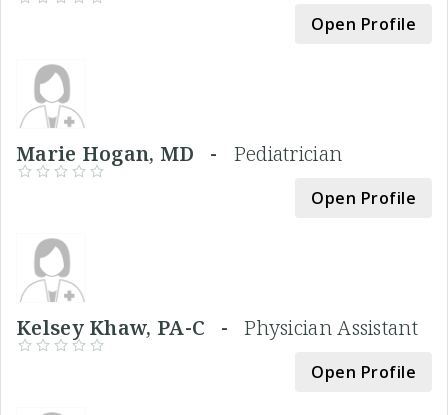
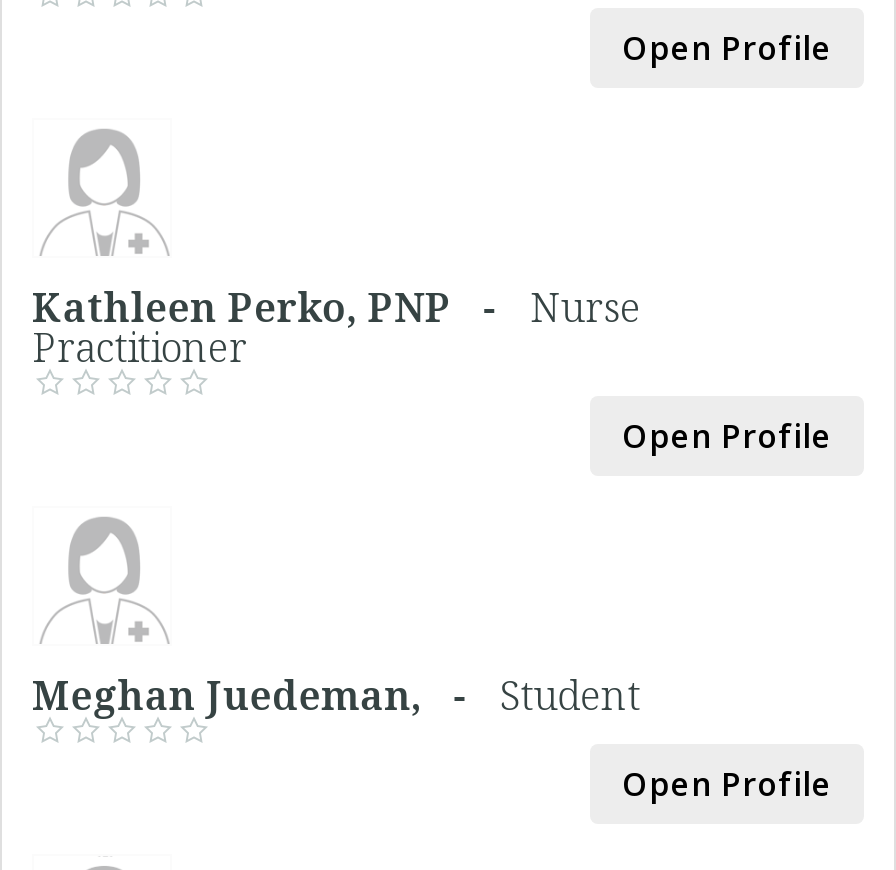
[16,139,342,166] Marie Hogan, MD - Pediatrician -> [32,279,641,373] Kathleen Perko, PNP - Nurse | Practitioner
[16,313,418,340] Kelsey Khaw, PA-C - Physician Assistant -> [32,667,640,721] Meghan Juedeman, - Student

